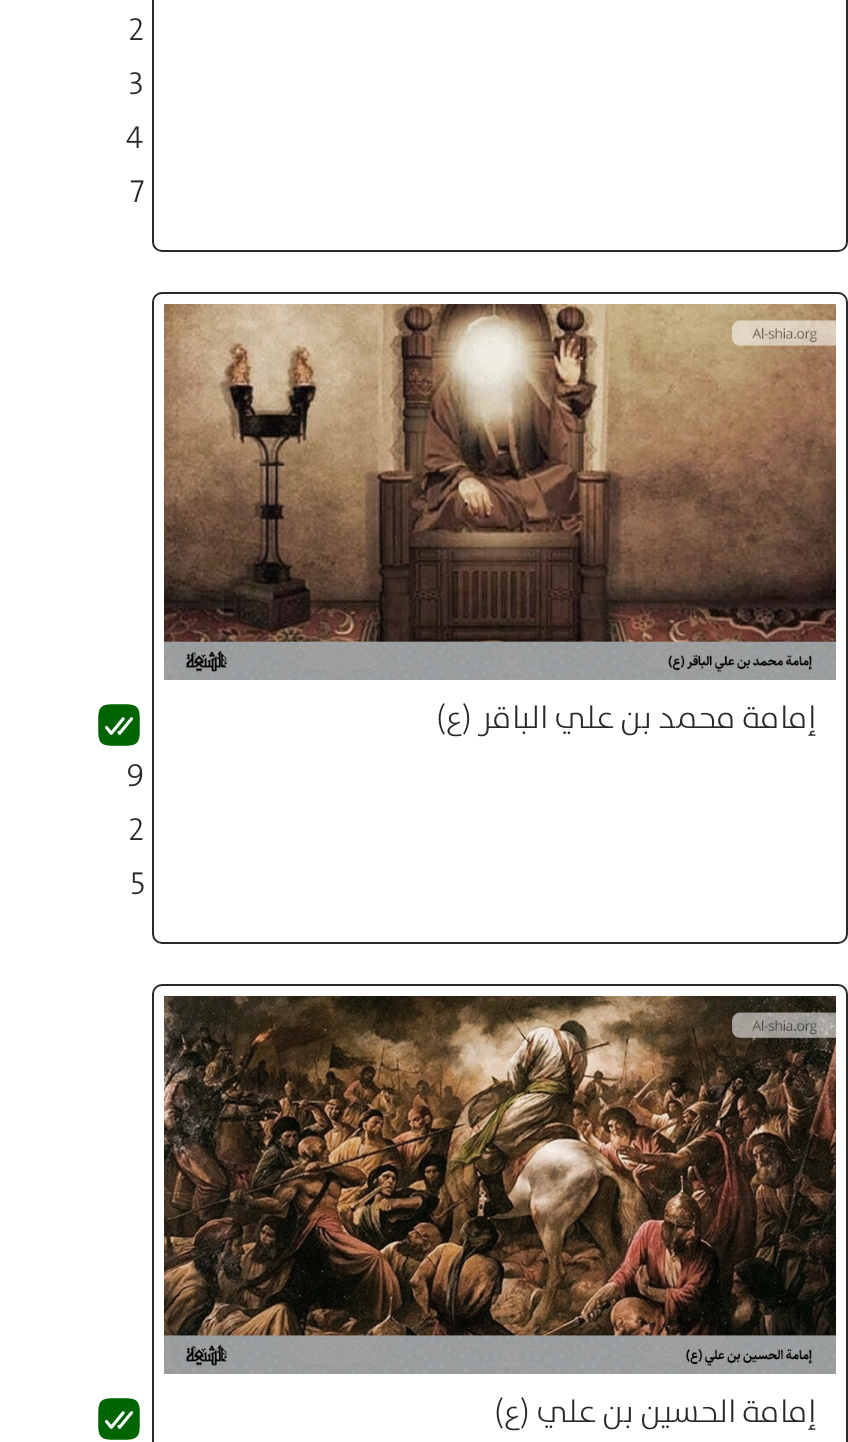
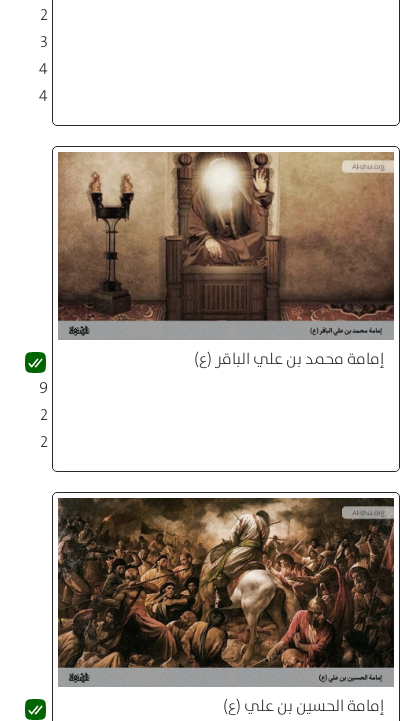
[130,167,144,217] 7 -> [39,84,48,109] 4
[130,861,144,911] 5 -> [40,430,48,455] 2

